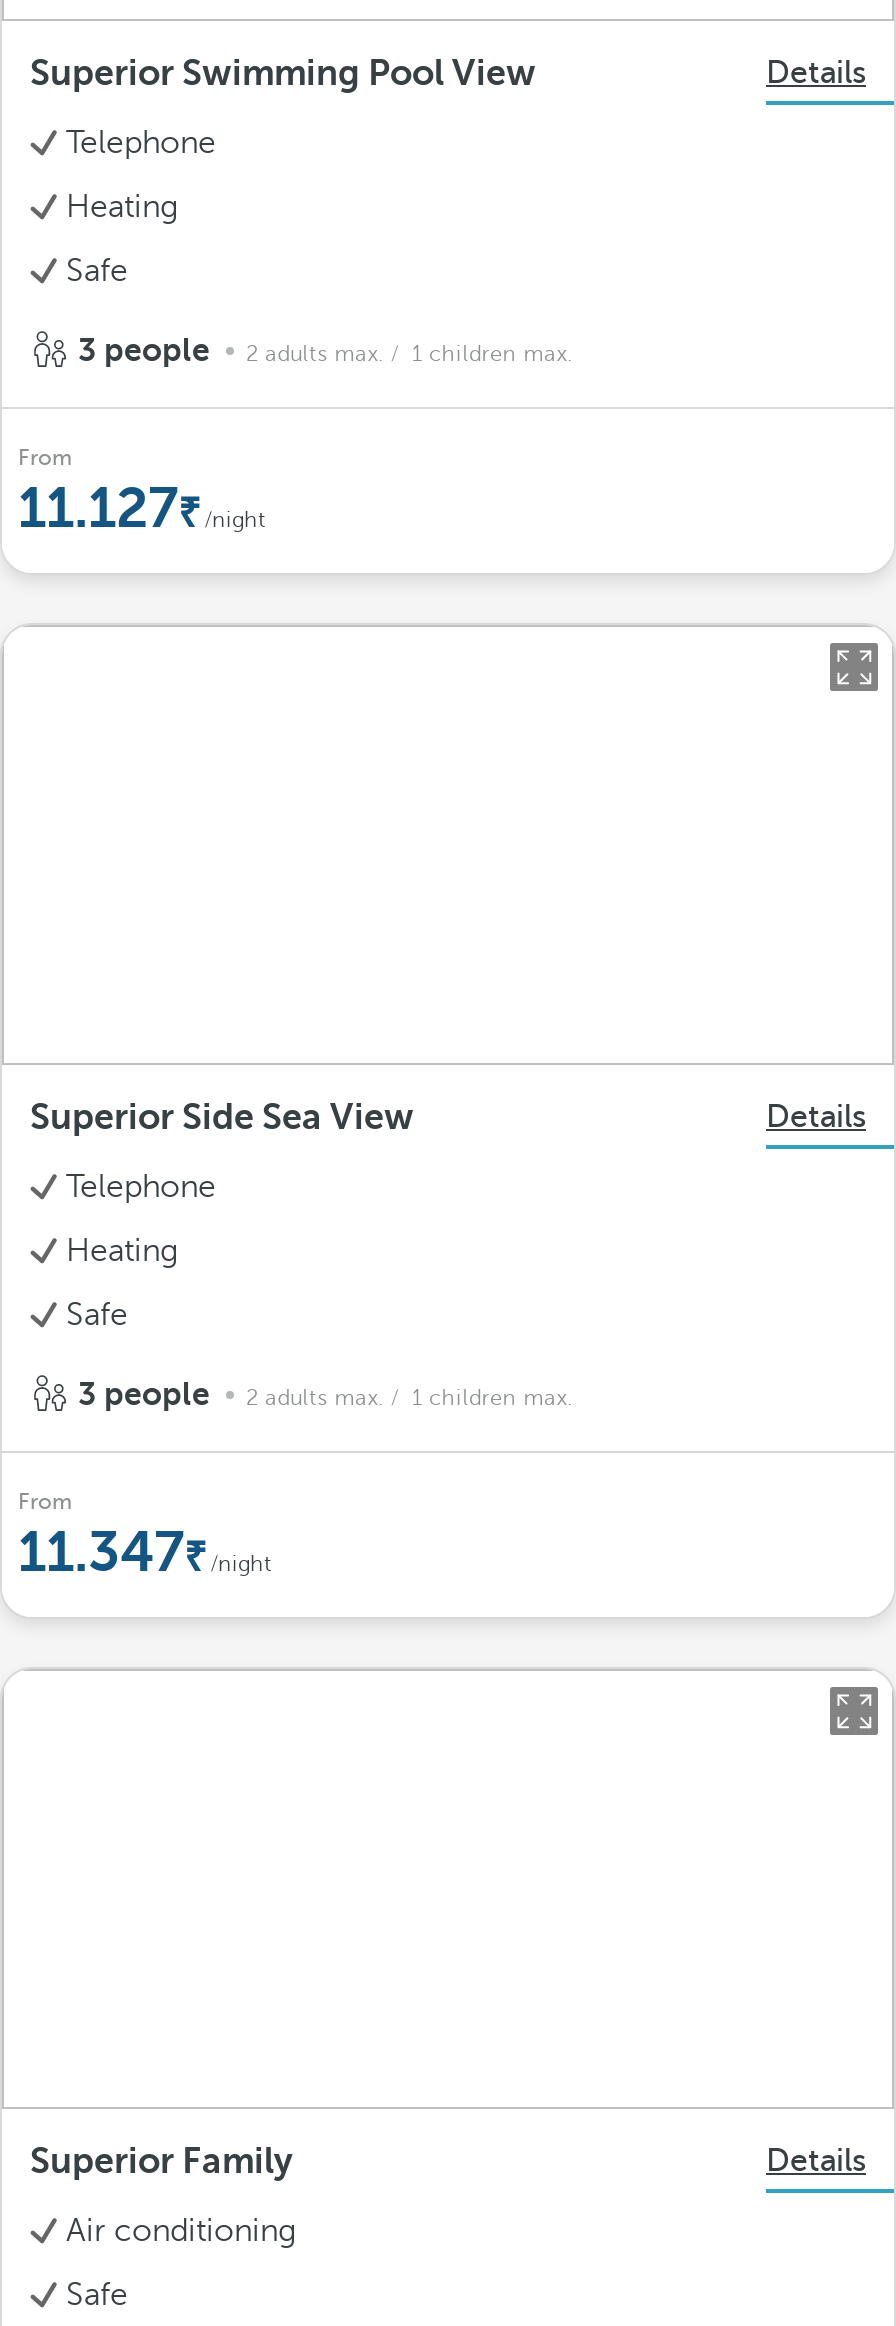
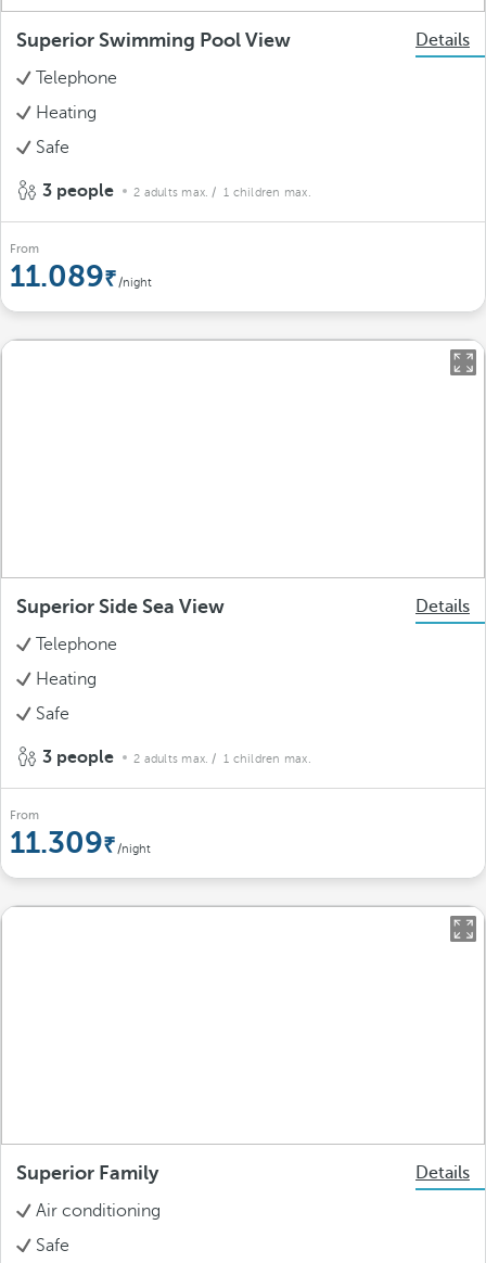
[18,477,266,539] 11.127 /night -> [10,259,152,293] 11.089 /night
[18,1521,272,1583] 11.347 /night -> [10,826,151,859] 11.309 /night

